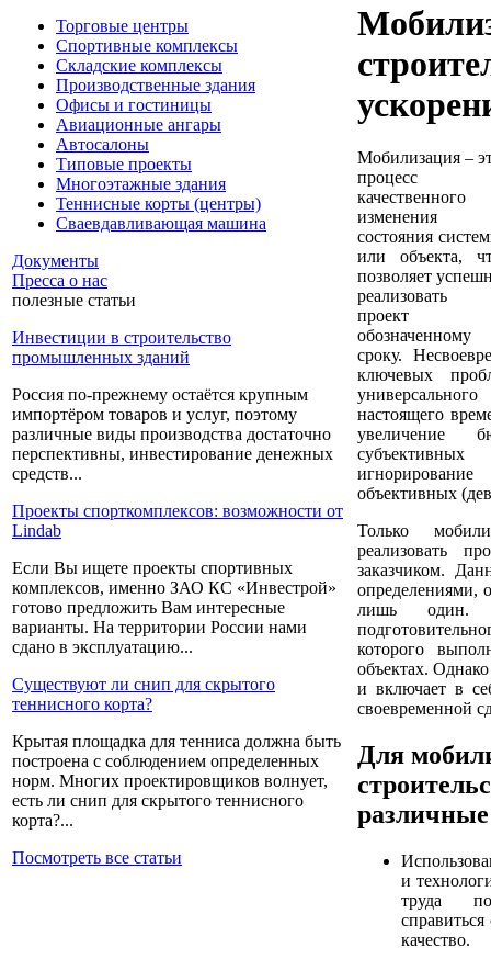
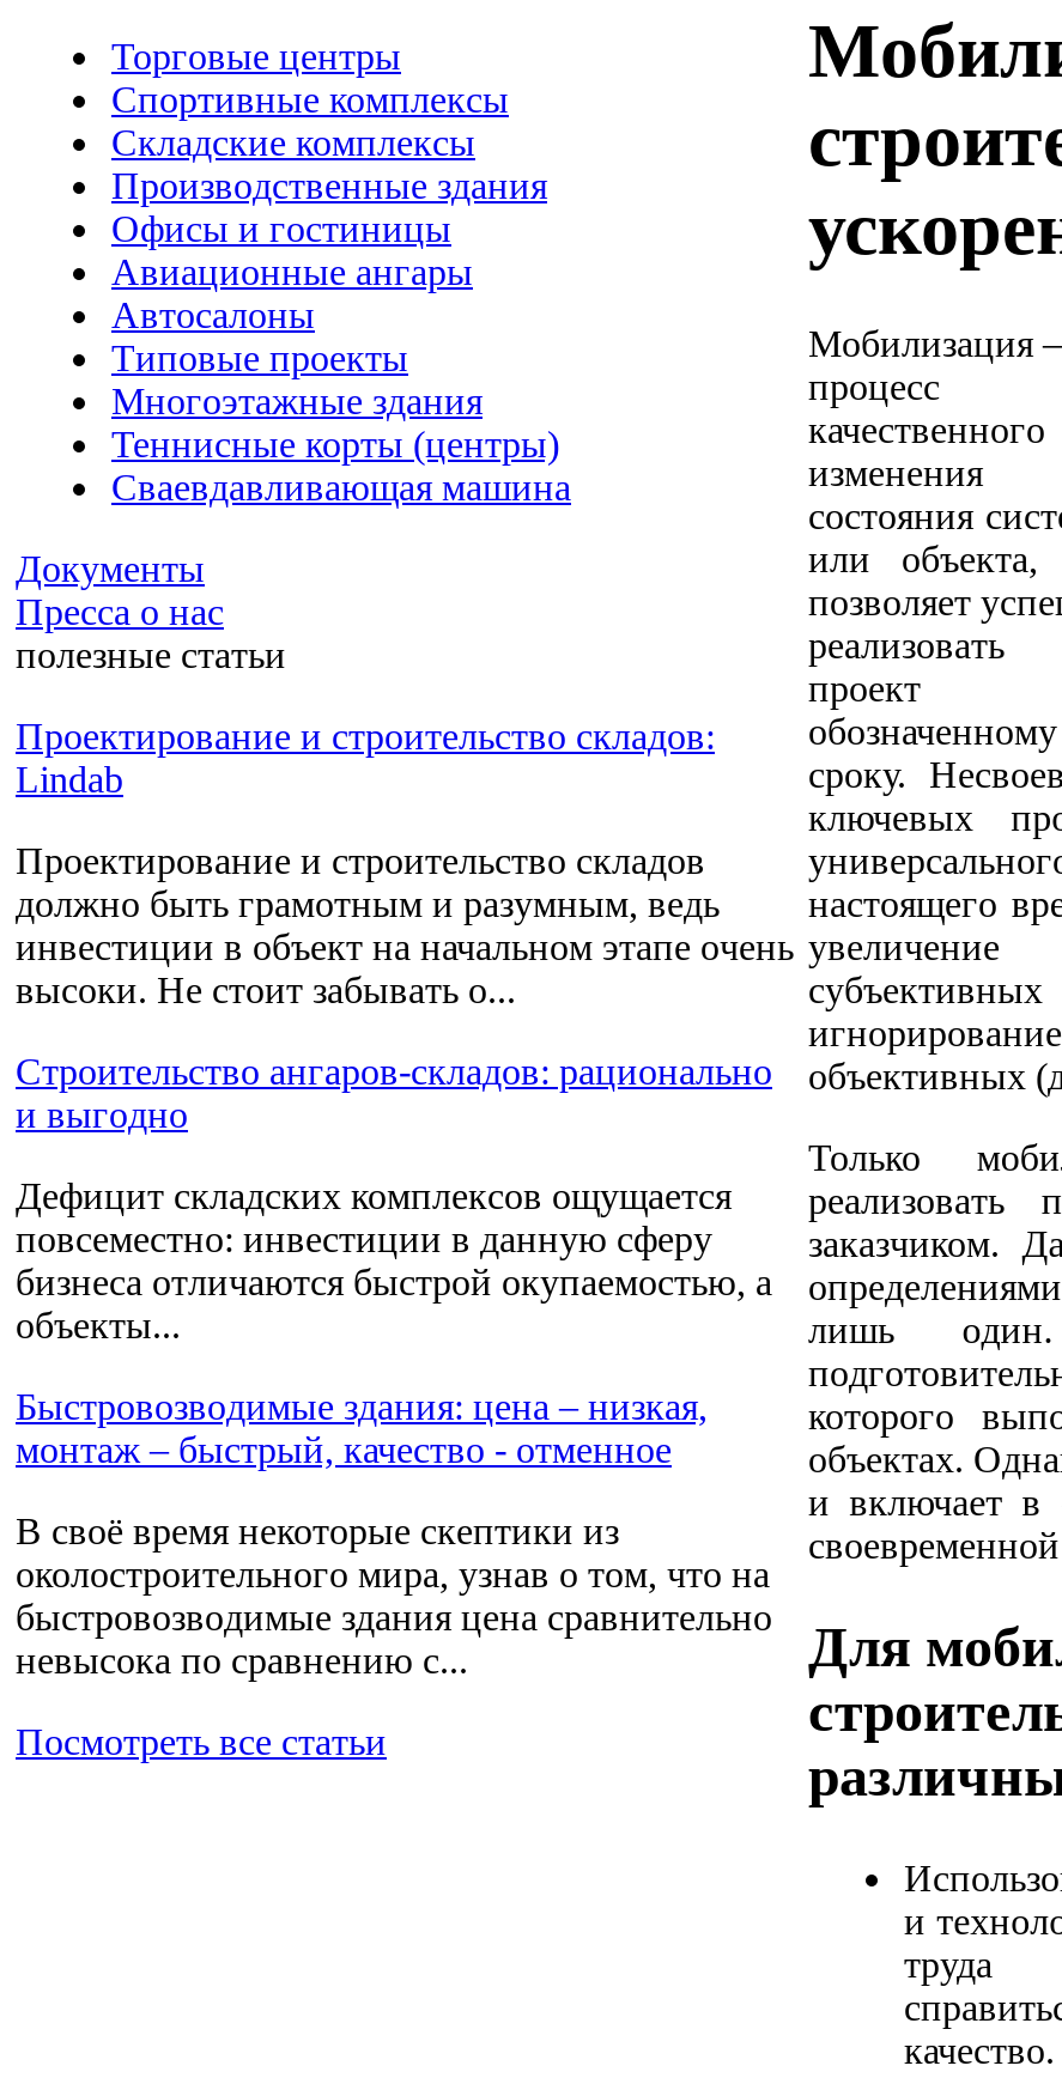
[12,328,343,520] Инвестиции в строительство | промышленных зданий | Россия по-прежнему остаётся крупным | импортёром товаров и услуг, поэтому | различные виды производства достаточно | перспективны, инвестирование денежных | средств... | Проекты спорткомплексов: возможности от -> [16,717,715,757] Проектирование и строительство складов:
moved [12,522,61,540] -> [16,760,123,800]: Lindab
[12,559,341,830] Если Вы ищете проекты спортивных | комплексов, именно ЗАО КС «Инвестрой» | готово предложить Вам интересные | варианты. На территории России нами | сдано в эксплуатацию... | Существуют ли снип для скрытого | теннисного корта? | Крытая площадка для тенниса должна быть | построена с соблюдением определенных | норм. Многих проектировщиков волнует, | есть ли снип для скрытого теннисного | корта?... -> [16,841,794,1681] Проектирование и строительство складов | должно быть грамотным и разумным, ведь | инвестиции в объект на начальном этапе очень | высоки. Не стоит забывать о... | Строительство ангаров-складов: рационально | и выгодно | Дефицит складских комплексов ощущается | повсеместно: инвестиции в данную сферу | бизнеса отличаются быстрой окупаемостью, а | объекты... | Быстровозводимые здания: цена – низкая, | монтаж – быстрый, качество - отменное | В своё время некоторые скептики из | околостроительного мира, узнав о том, что на | быстровозводимые здания цена сравнительно | невысока по сравнению с...
moved [12,849,182,867] -> [16,1722,387,1763]: Посмотреть все статьи

